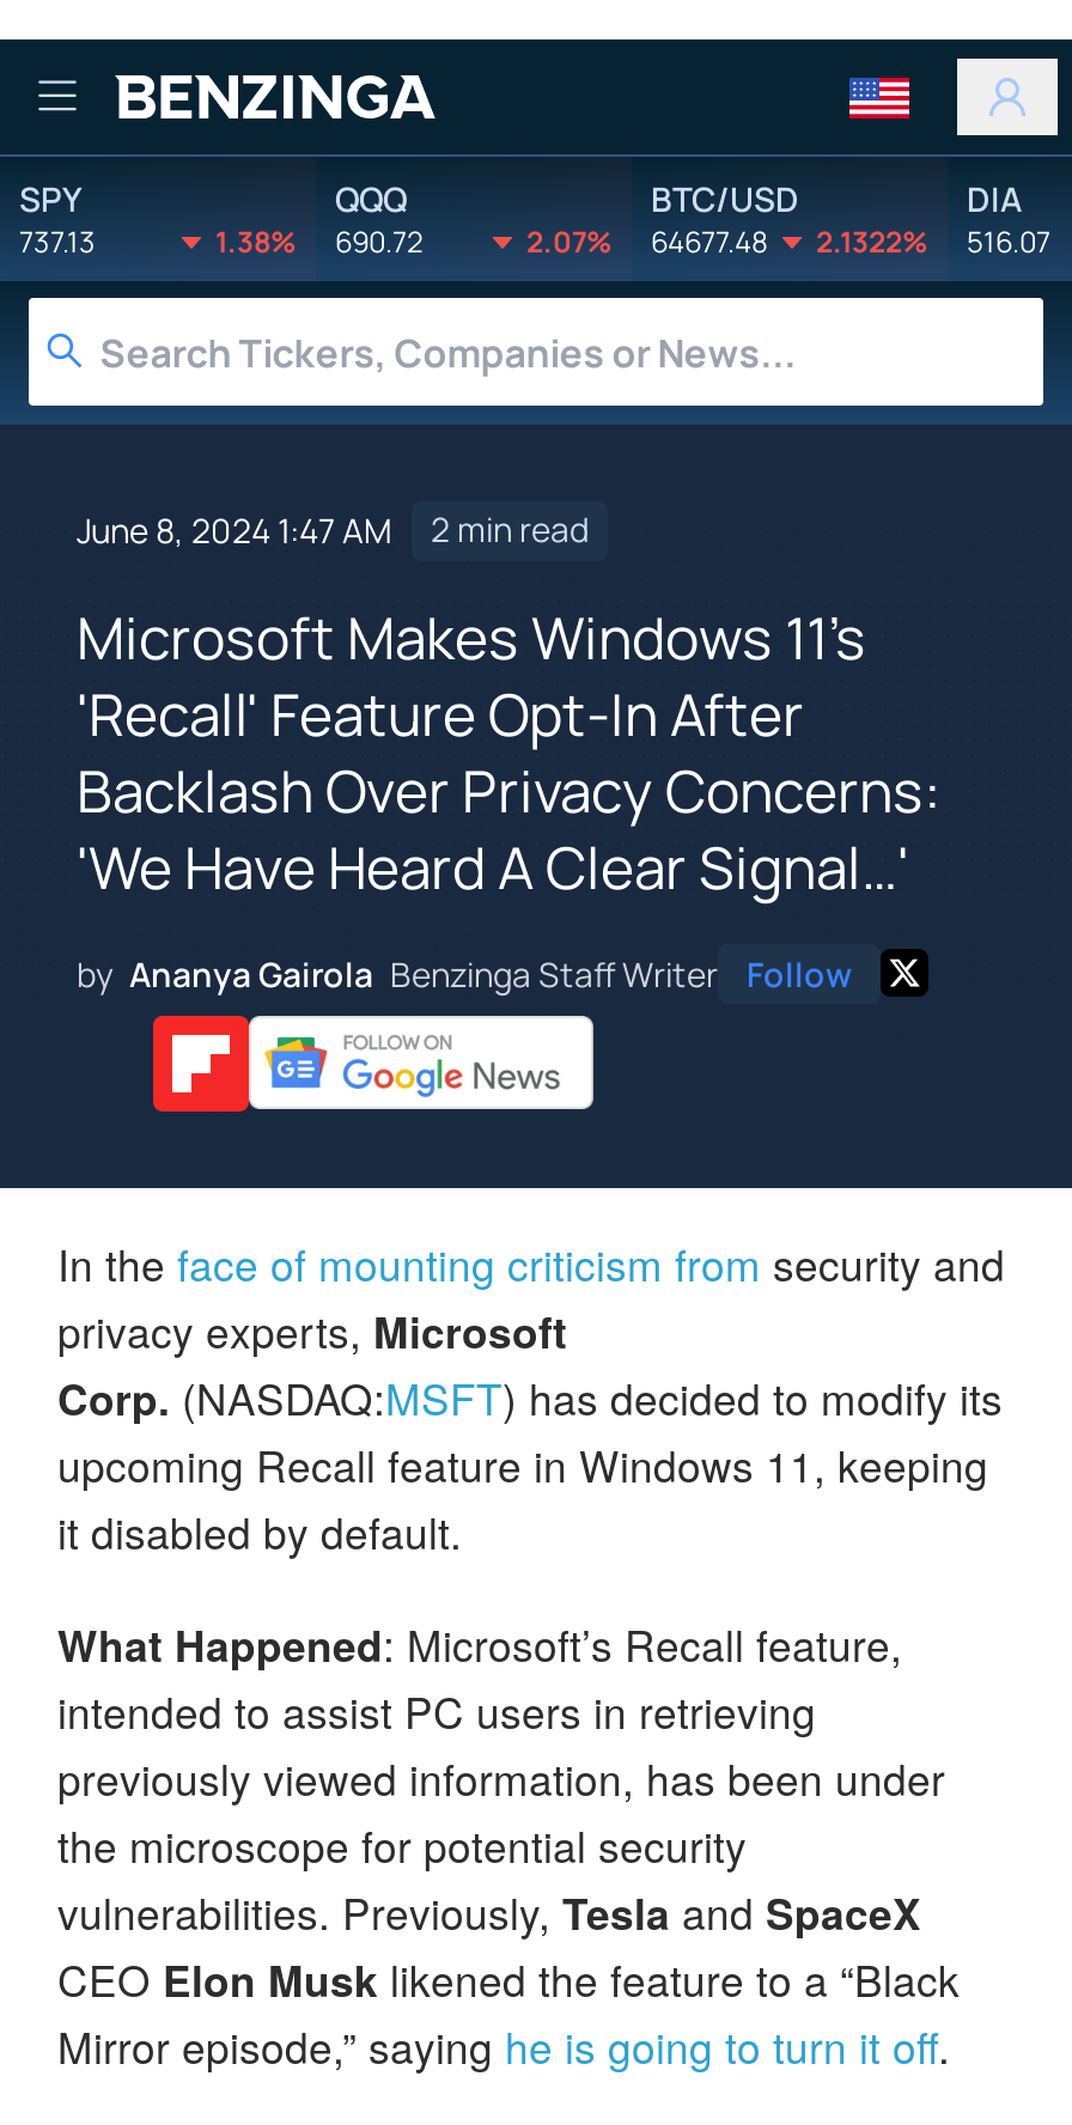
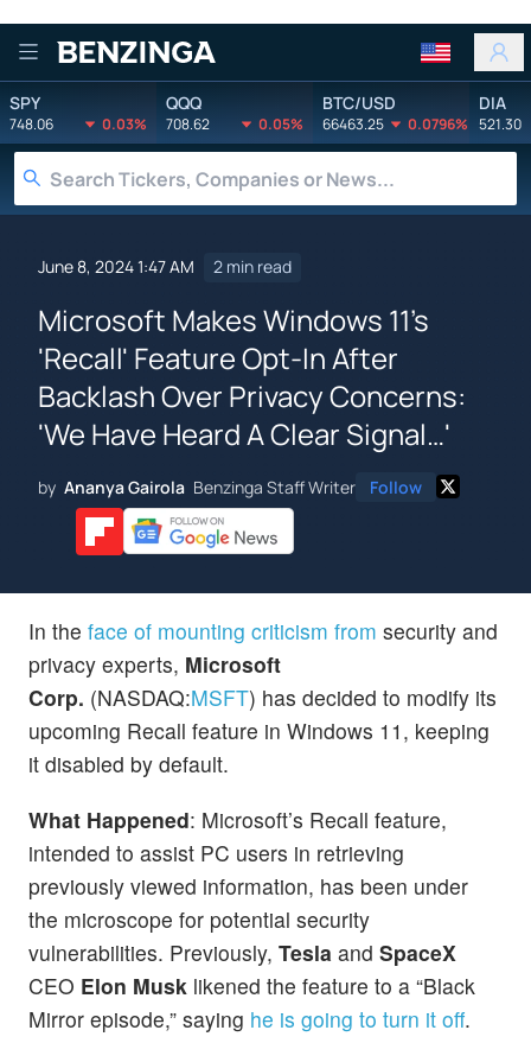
[19,220,96,261] 737.13 -> [9,113,53,133] 748.06
[215,220,297,261] 1.38% -> [102,113,147,133] 0.03%
[335,220,424,261] 690.72 -> [166,113,210,133] 708.62
[526,220,613,261] 2.07% -> [258,113,303,133] 0.05%
[651,220,768,261] 64677.48 -> [322,113,384,133] 66463.25
[816,220,928,261] 2.1322% -> [408,113,468,133] 0.0796%
[967,220,1050,261] 516.07 -> [479,113,522,133] 521.30

